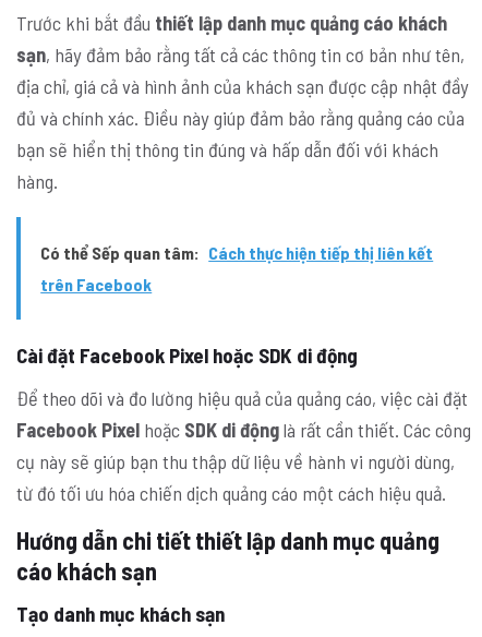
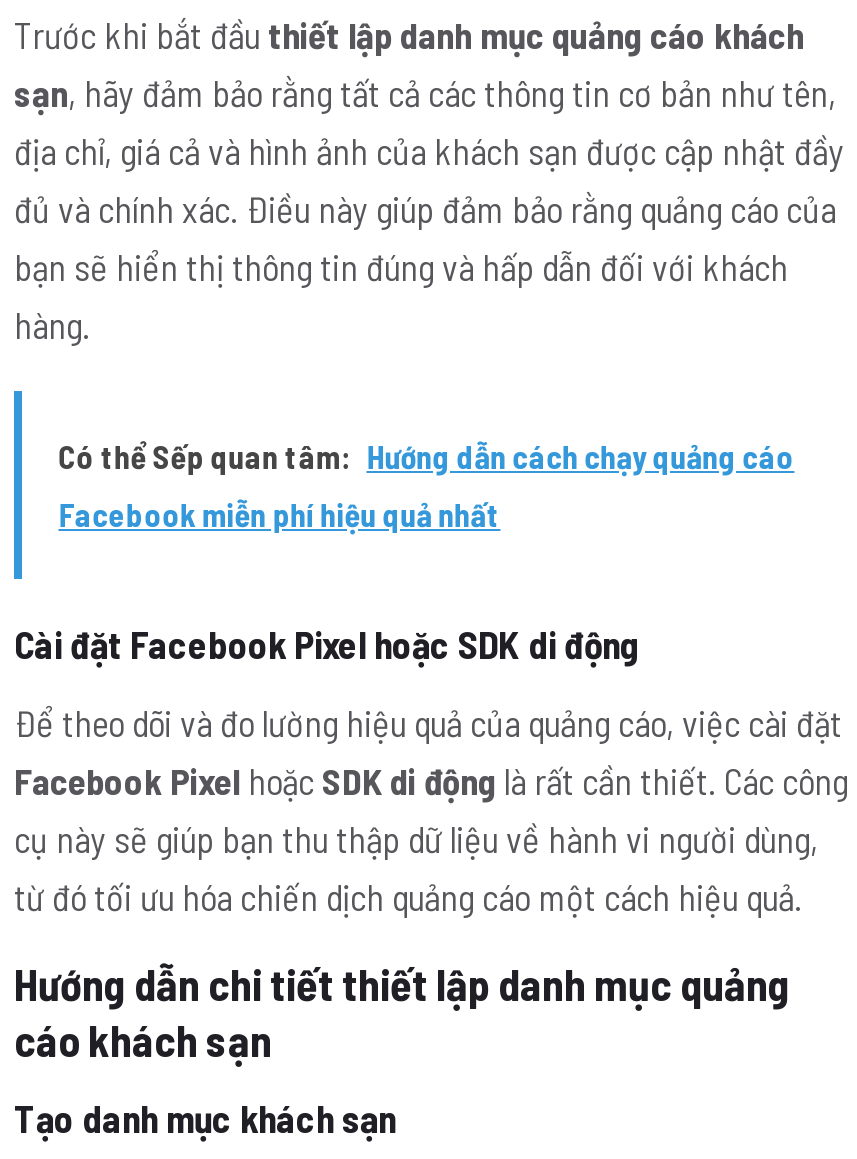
[41,242,433,263] Có thể Sếp quan tâm: Cách thực hiện tiếp thị liên kết -> [58,437,794,475] Có thể Sếp quan tâm: Hướng dẫn cách chạy quảng cáo
[41,274,152,295] trên Facebook -> [58,495,500,533] Facebook miễn phí hiệu quả nhất

